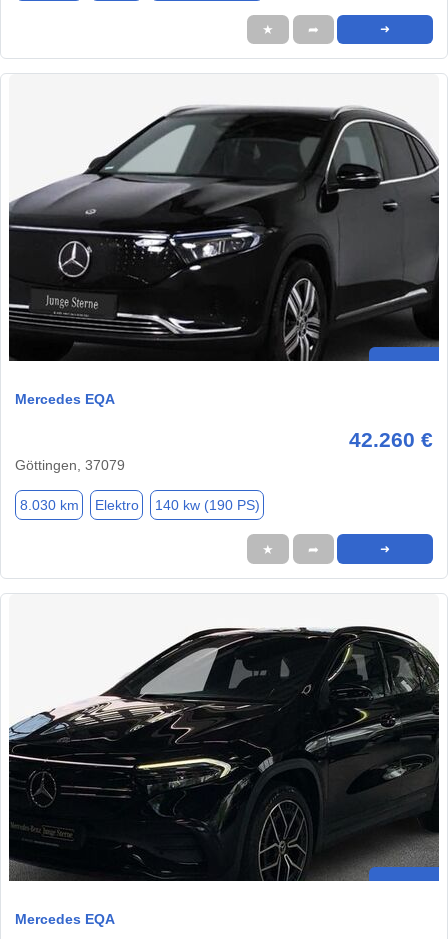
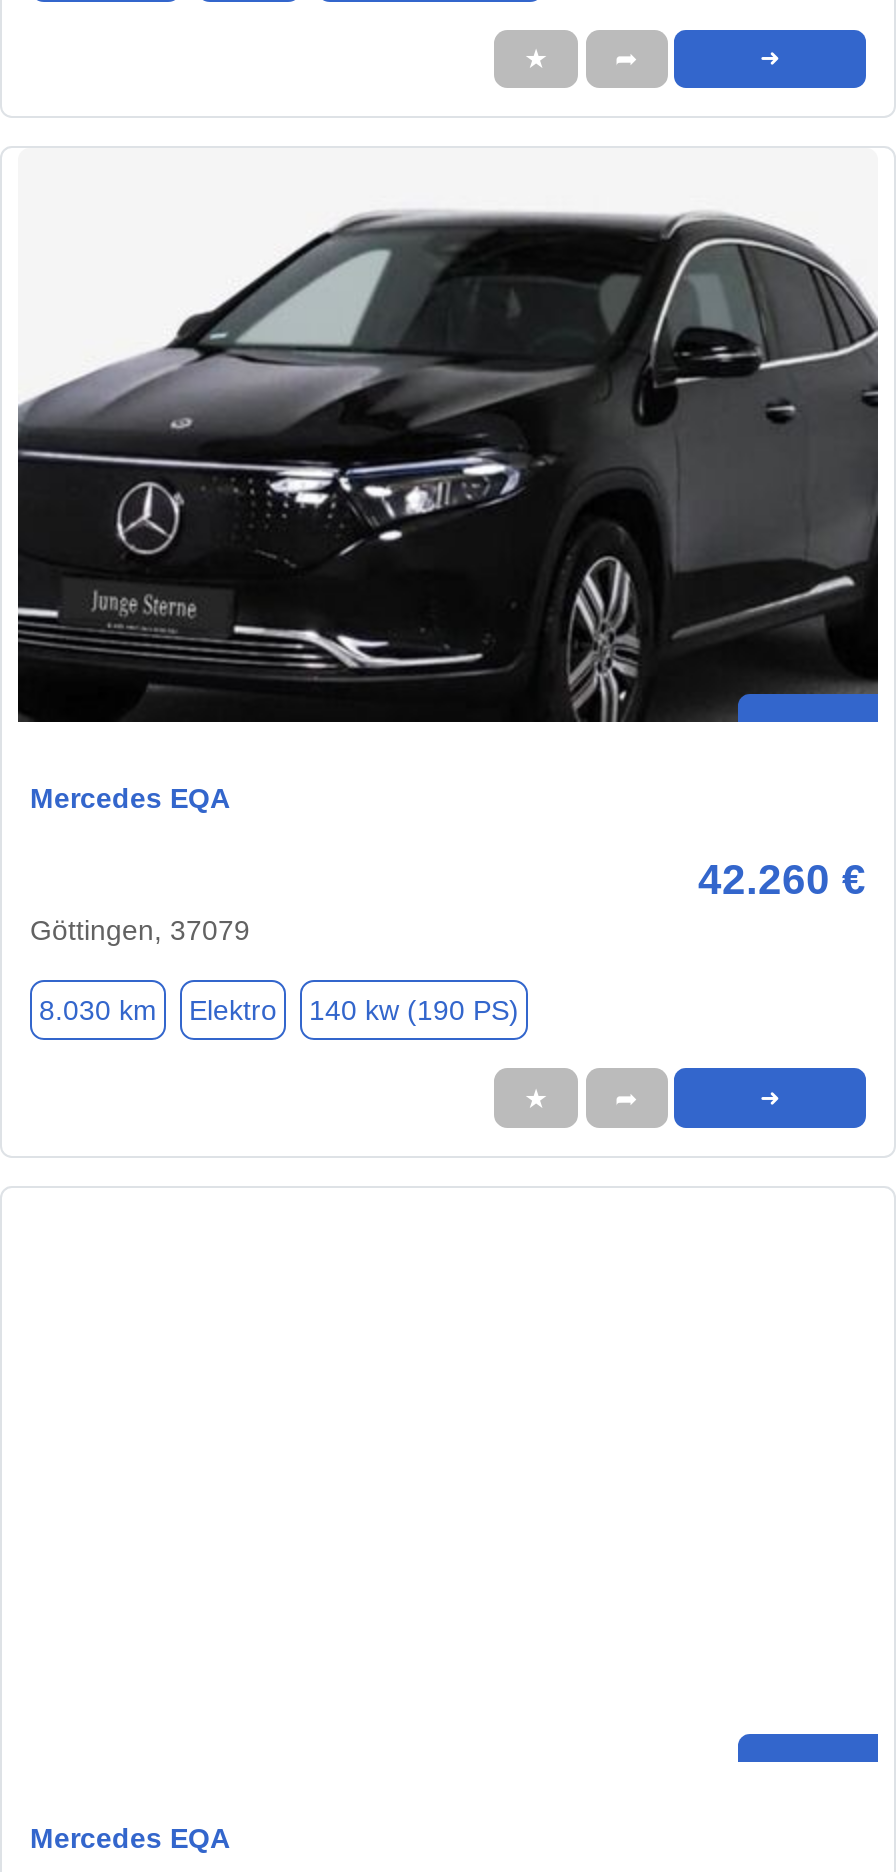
[8,625,440,882] [image] -> none

